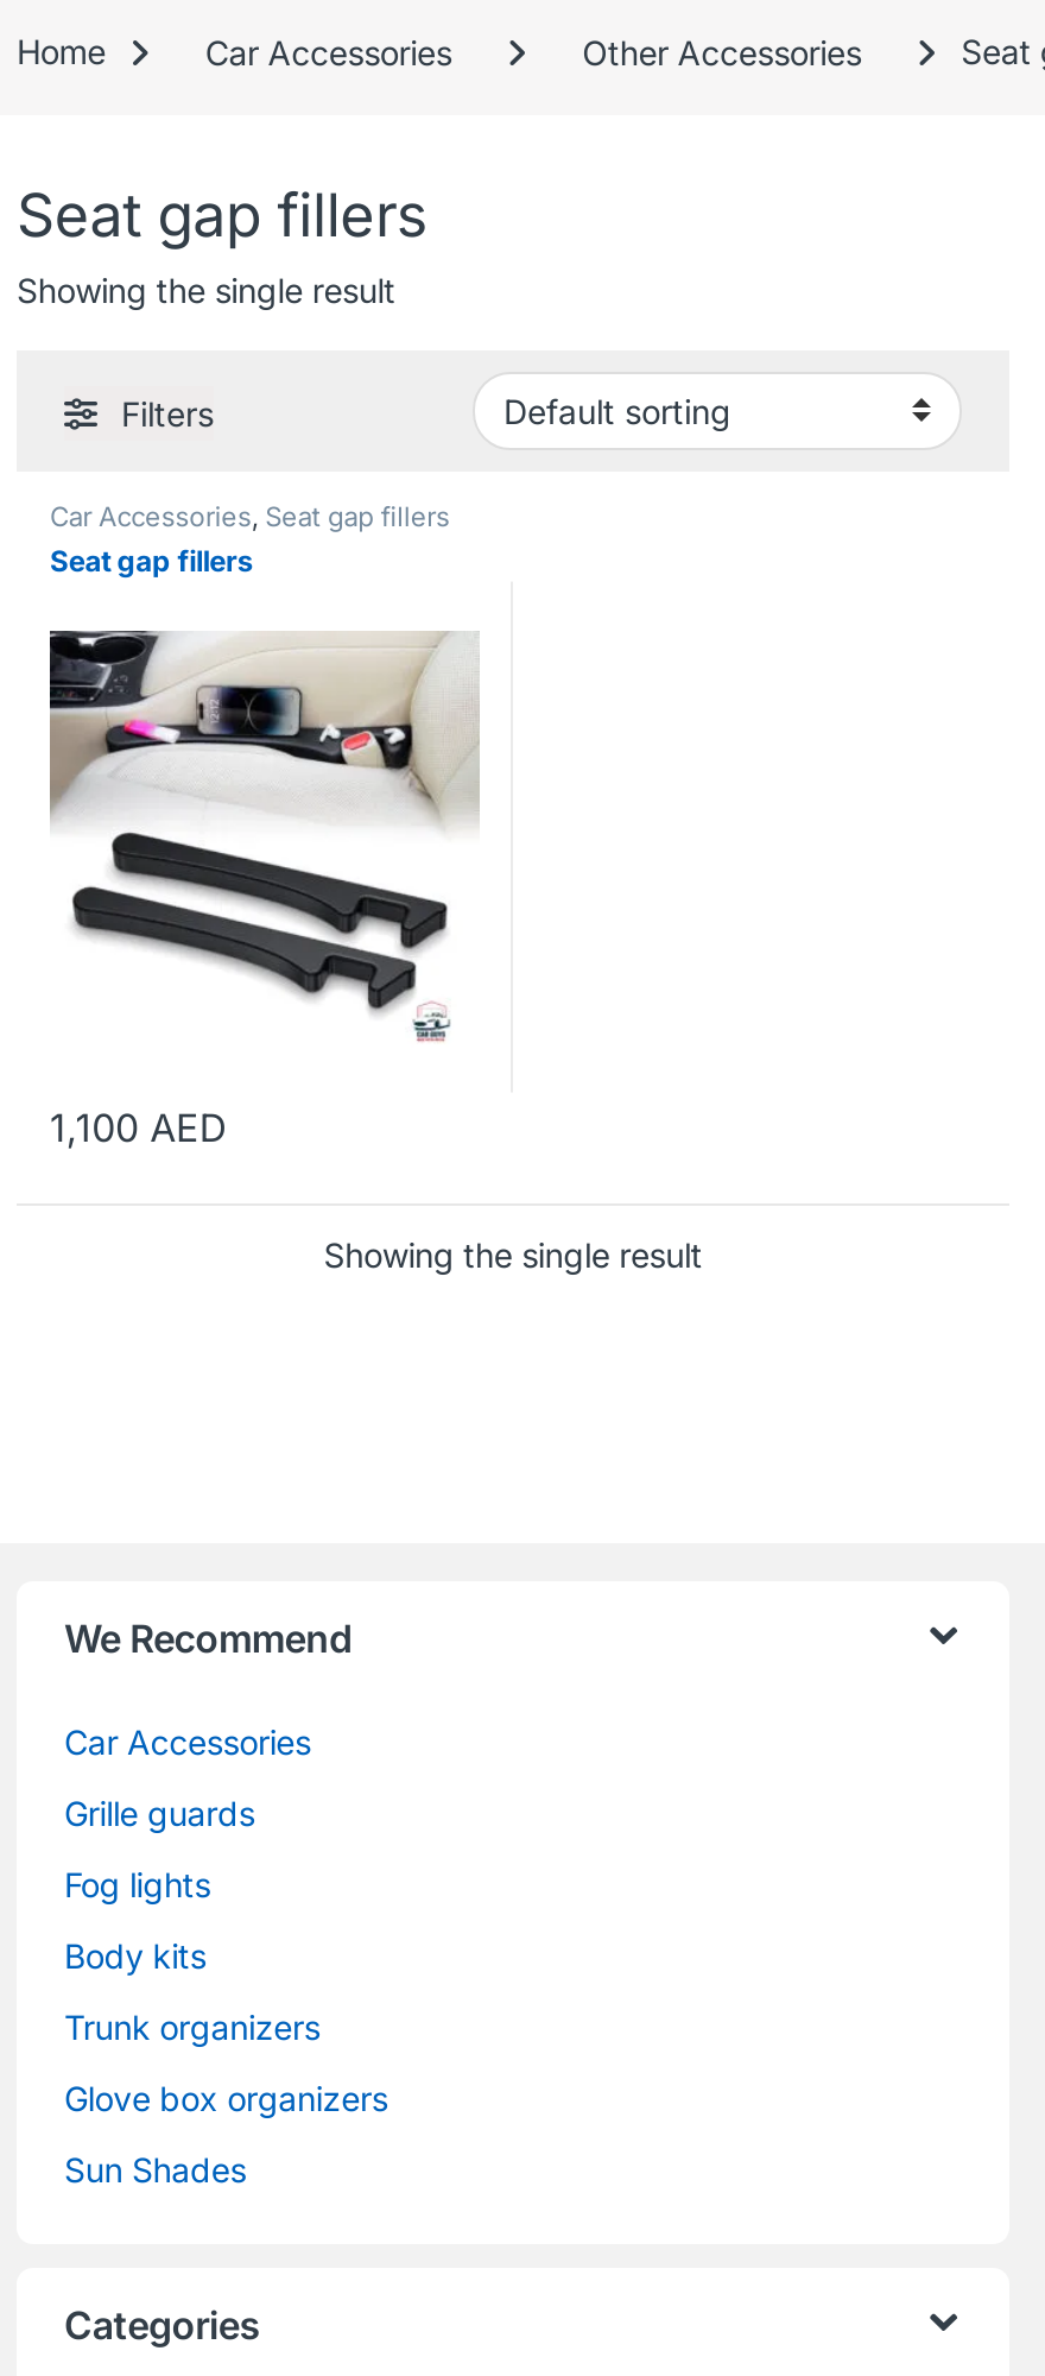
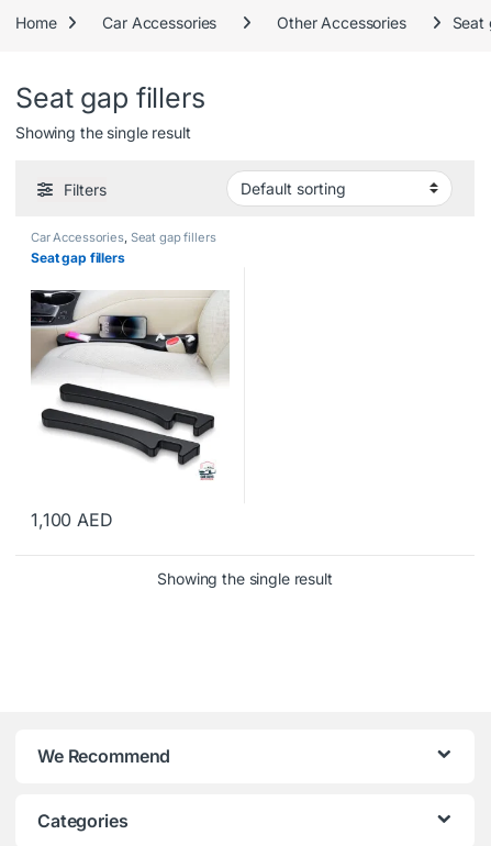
[64,1720,388,2189] Car Accessories | Grille guards | Fog lights | Body kits | Trunk organizers | Glove box organizers | Sun Shades -> none

